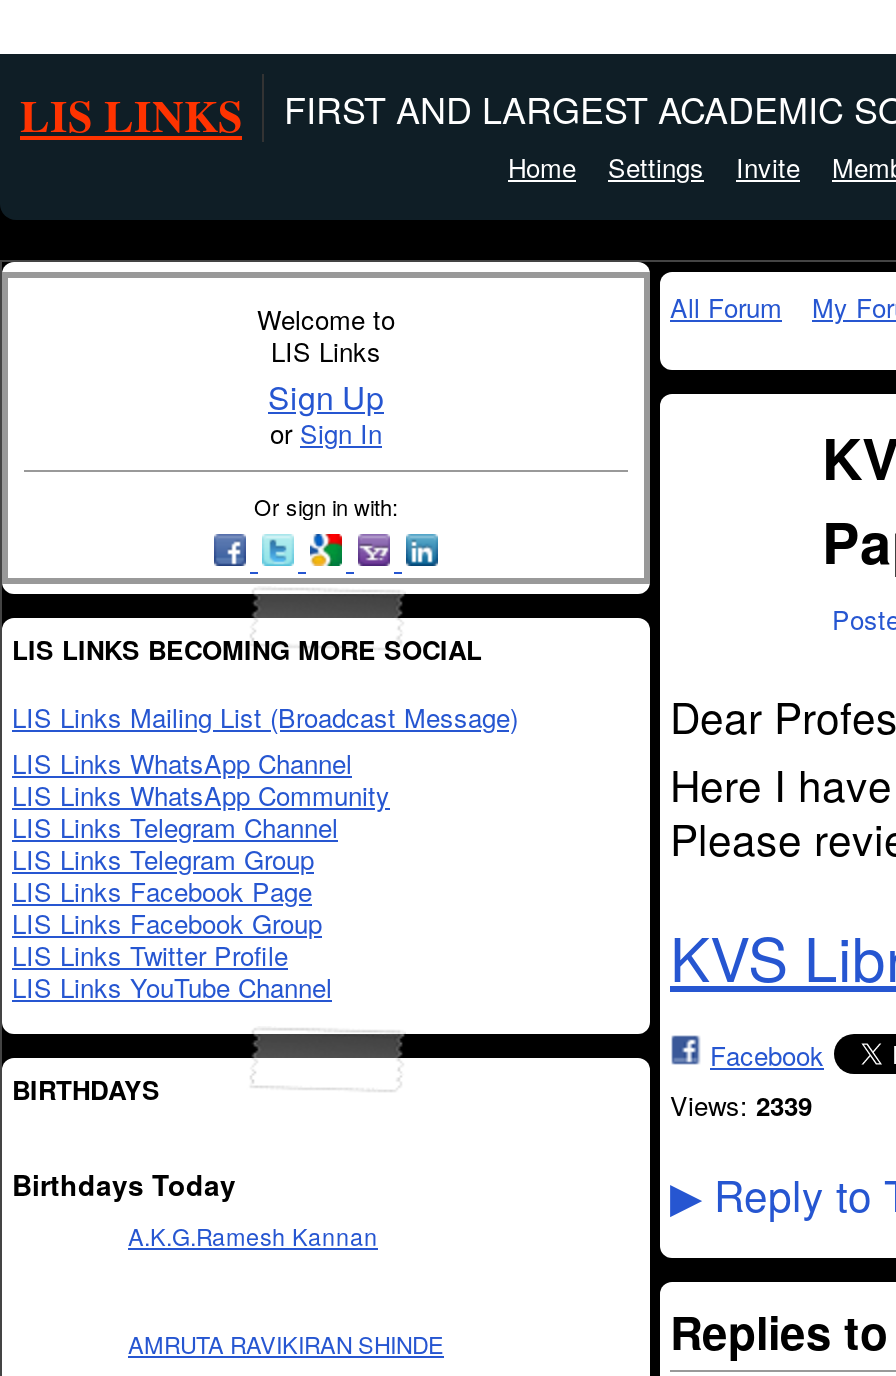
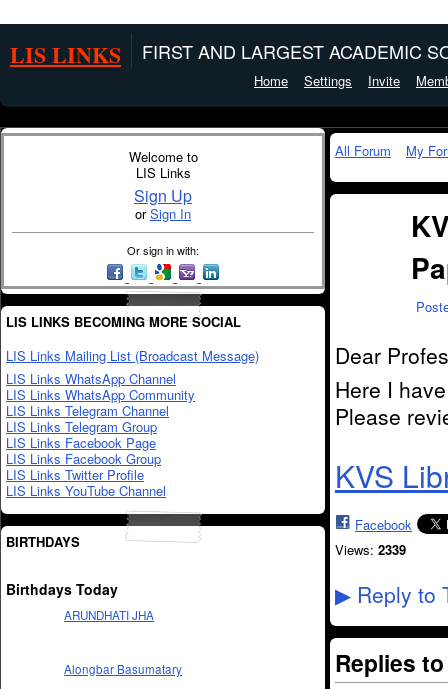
[128,1220,378,1252] A.K.G.Ramesh Kannan -> [64,607,154,623] ARUNDHATI JHA
[128,1328,444,1360] AMRUTA RAVIKIRAN SHINDE -> [64,661,182,677] Alongbar Basumatary

